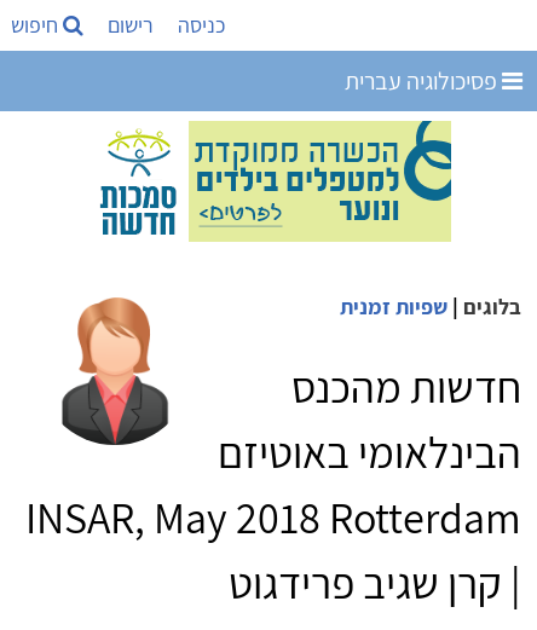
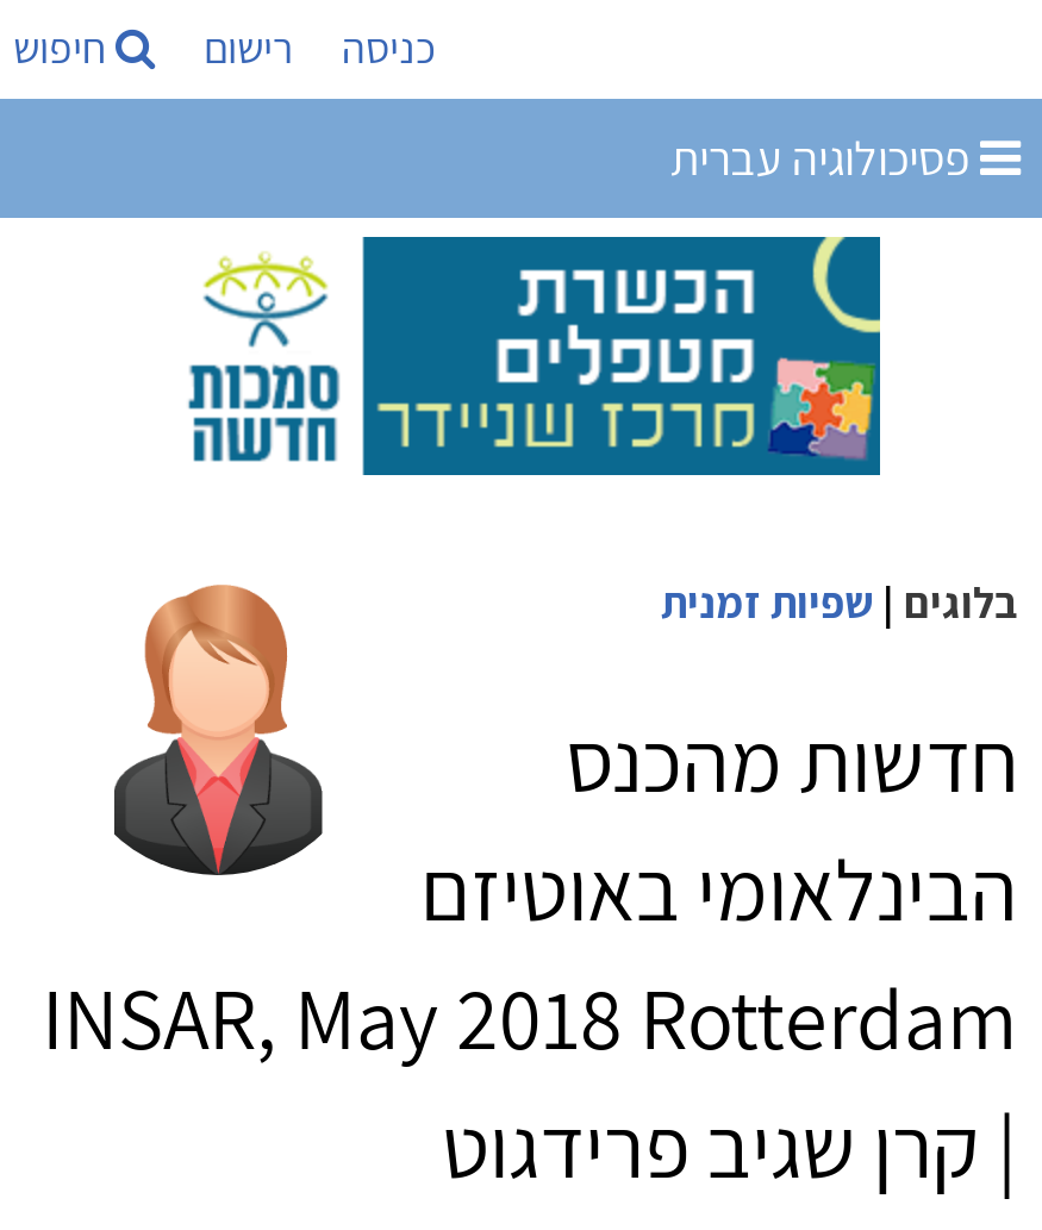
[189,120,452,242] [image] -> [361,235,882,477] [image]

